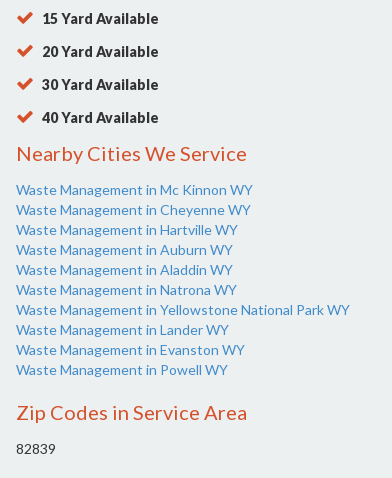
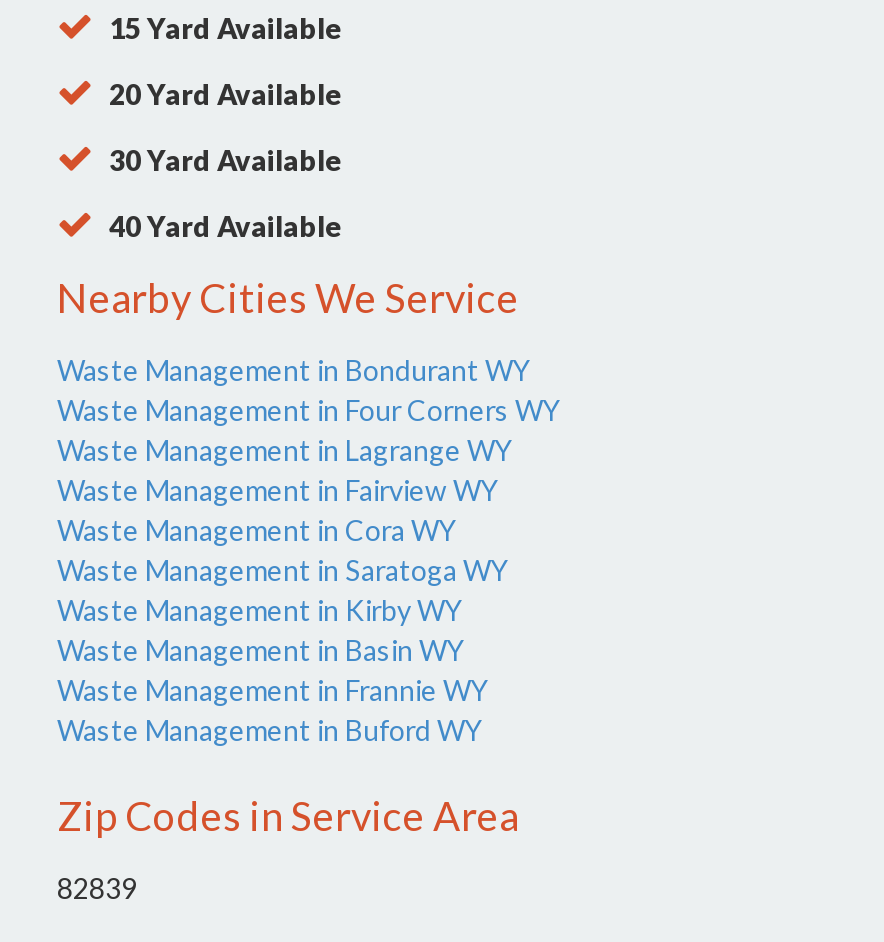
[16,181,350,378] Waste Management in Mc Kinnon WY | Waste Management in Cheyenne WY | Waste Management in Hartville WY | Waste Management in Auburn WY | Waste Management in Aladdin WY | Waste Management in Natrona WY | Waste Management in Yellowstone National Park WY | Waste Management in Lander WY | Waste Management in Evanston WY | Waste Management in Powell WY -> [57,353,561,747] Waste Management in Bondurant WY | Waste Management in Four Corners WY | Waste Management in Lagrange WY | Waste Management in Fairview WY | Waste Management in Cora WY | Waste Management in Saratoga WY | Waste Management in Kirby WY | Waste Management in Basin WY | Waste Management in Frannie WY | Waste Management in Buford WY

